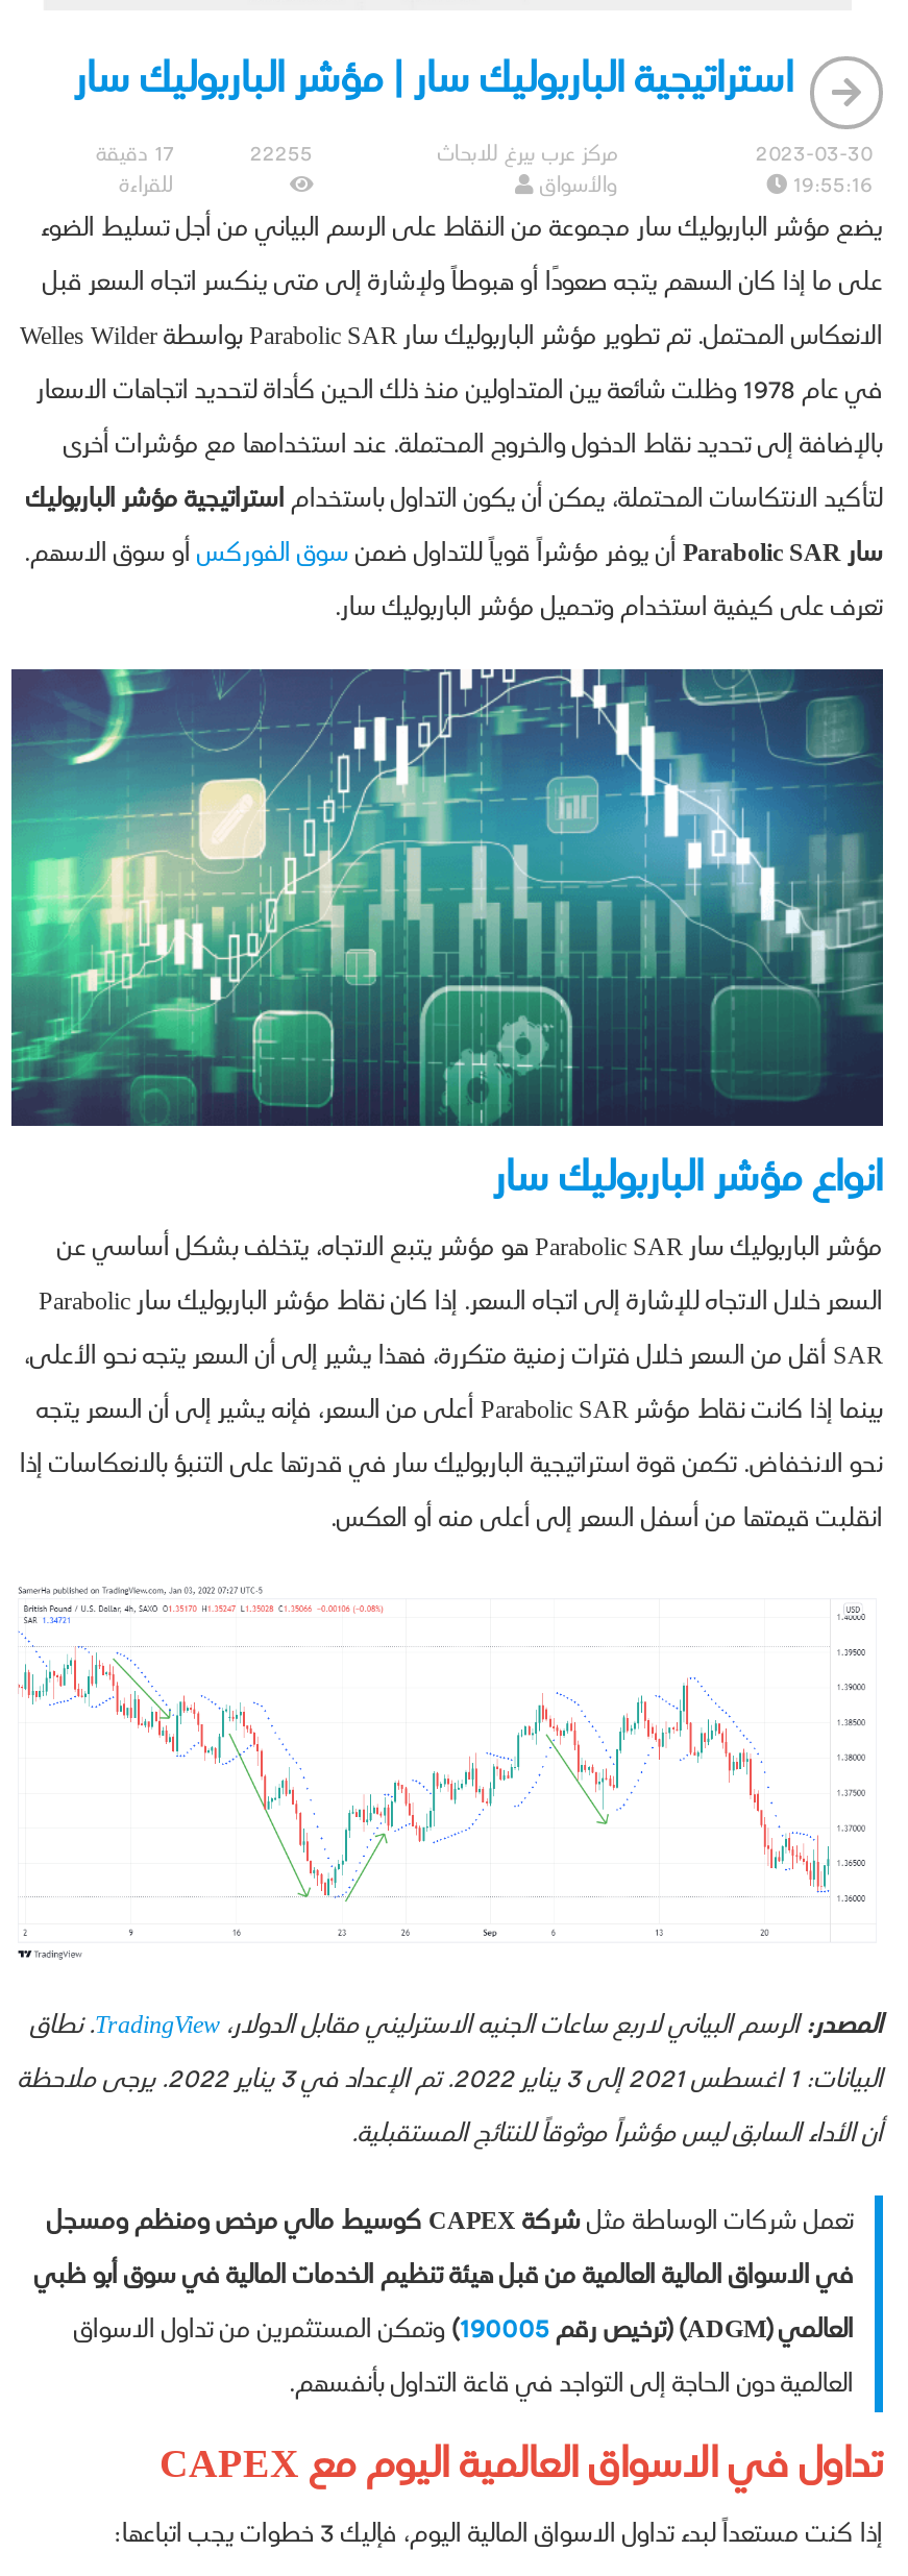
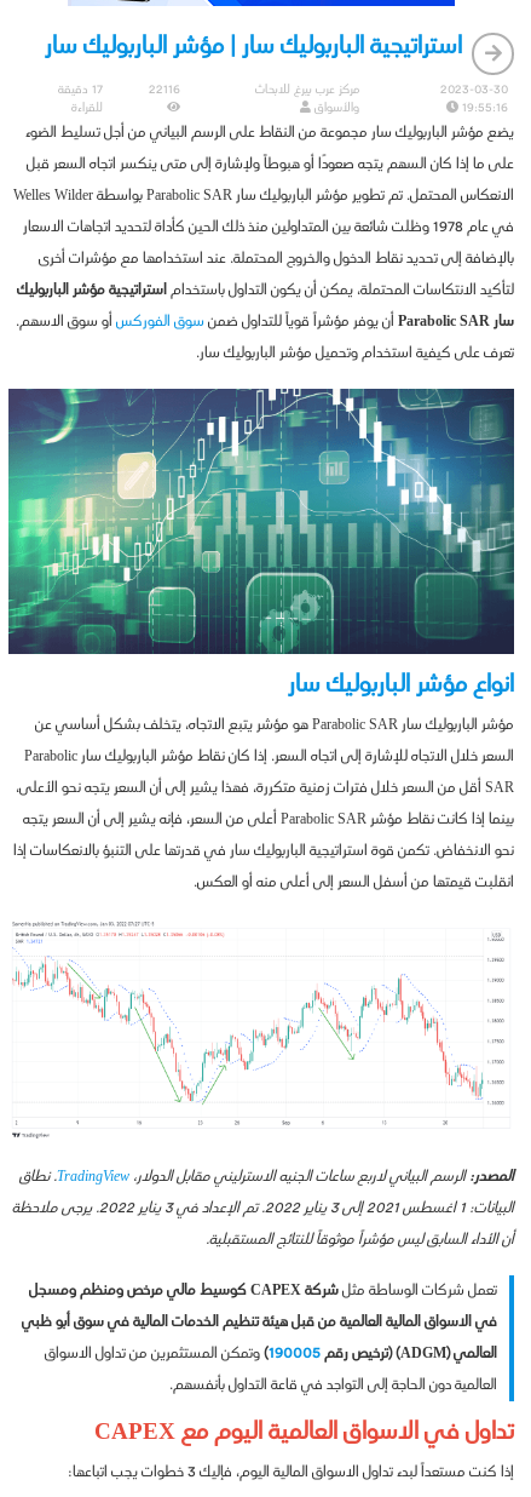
[250,138,313,173] 22255 -> [149,80,180,101] 22116

